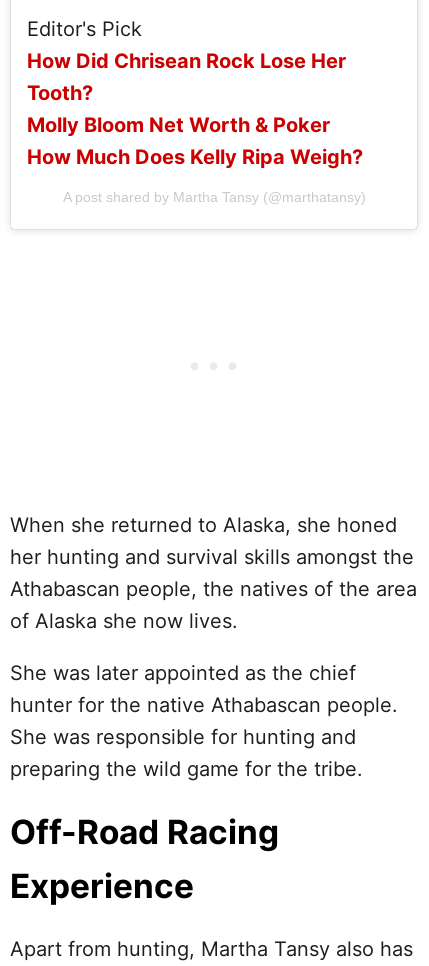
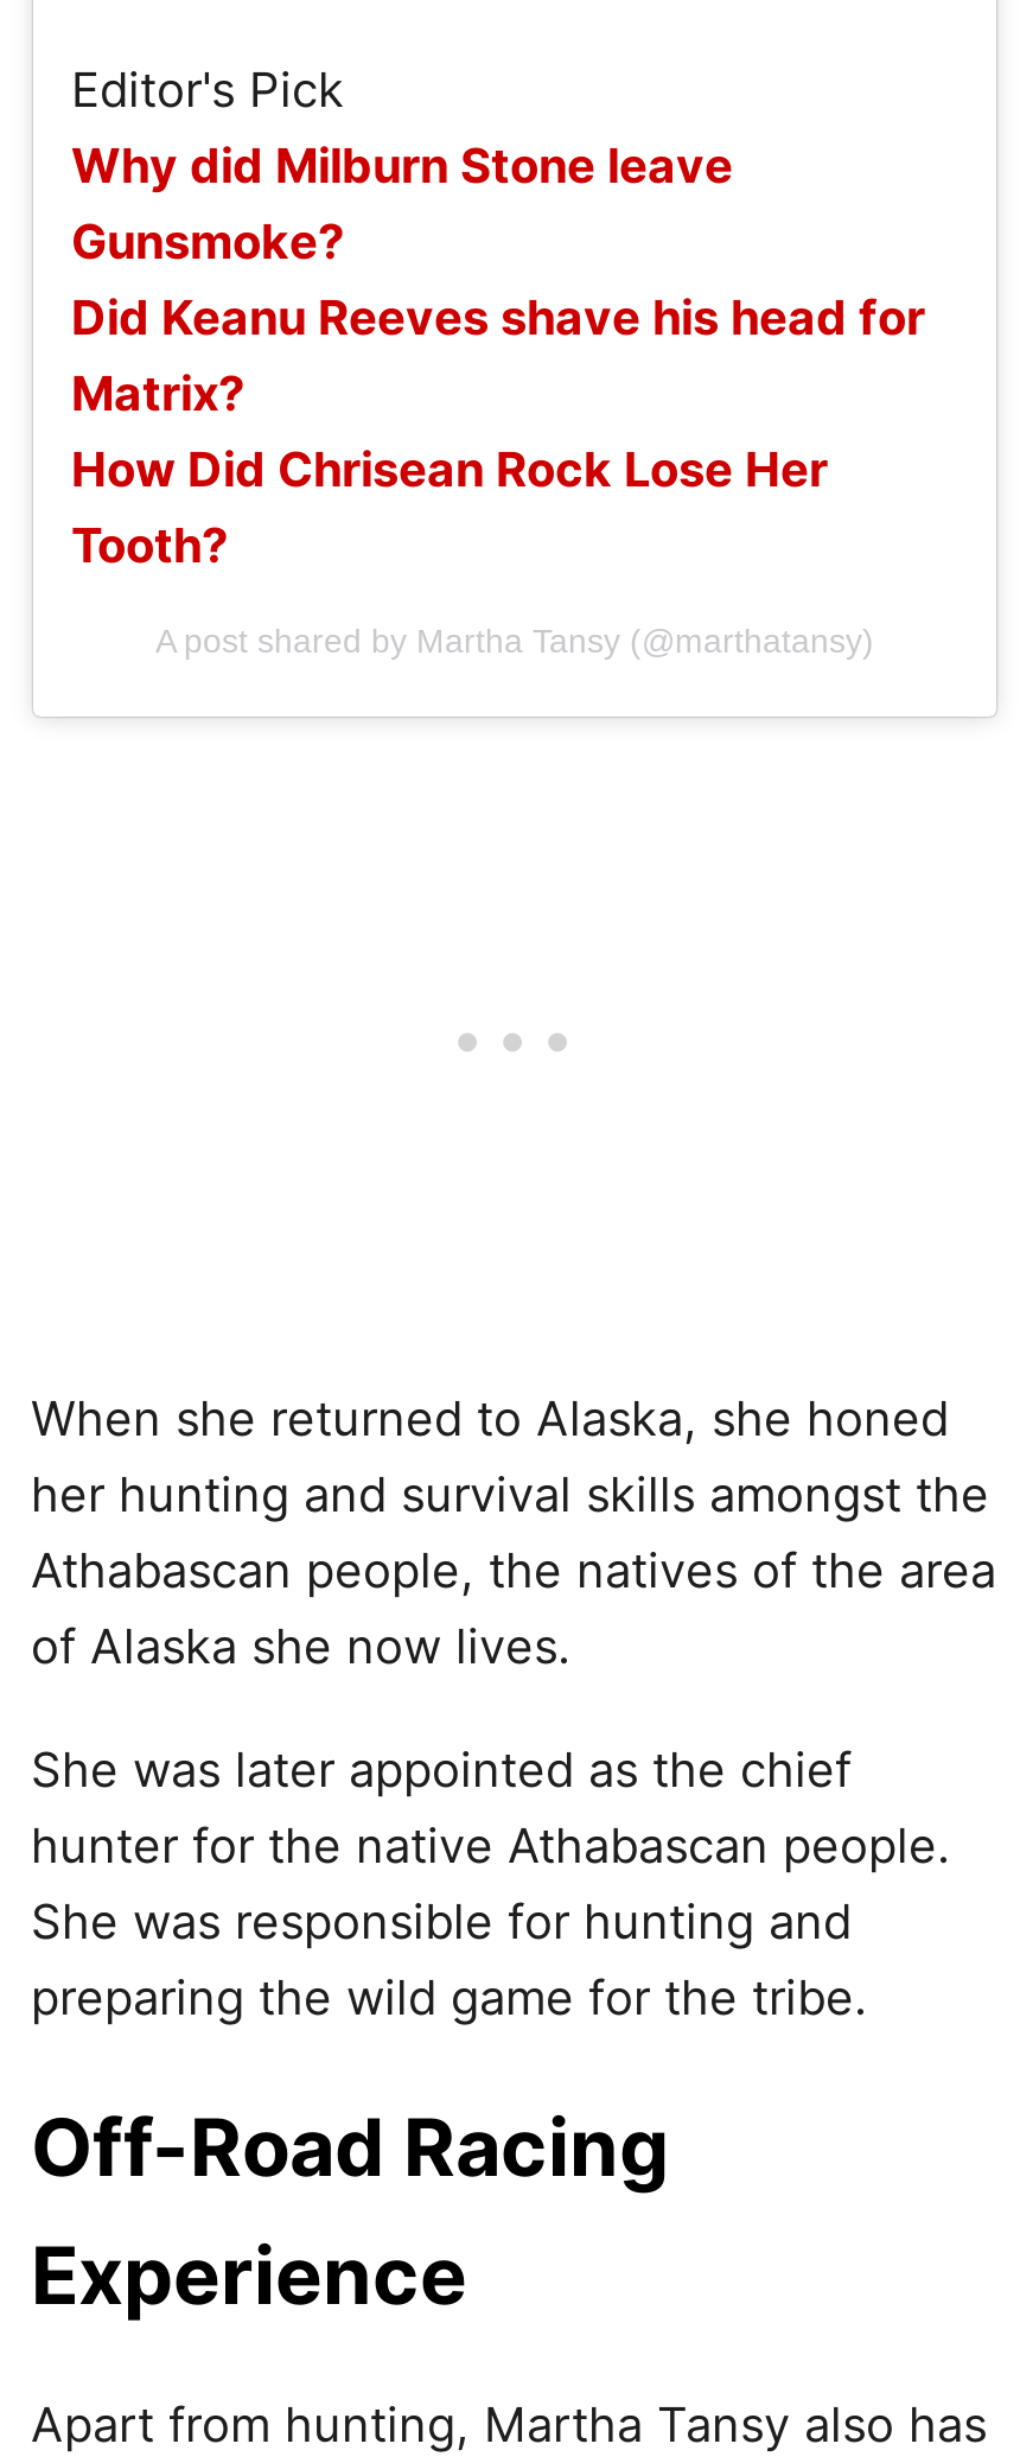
none -> [71,137,925,421] Why did Milburn Stone leave | Gunsmoke? | Did Keanu Reeves shave his head for | Matrix?
moved [27,49,346,105] -> [71,440,828,573]: How Did Chrisean Rock Lose Her | Tooth?
[27,113,363,169] Molly Bloom Net Worth & Poker | How Much Does Kelly Ripa Weigh? -> none

